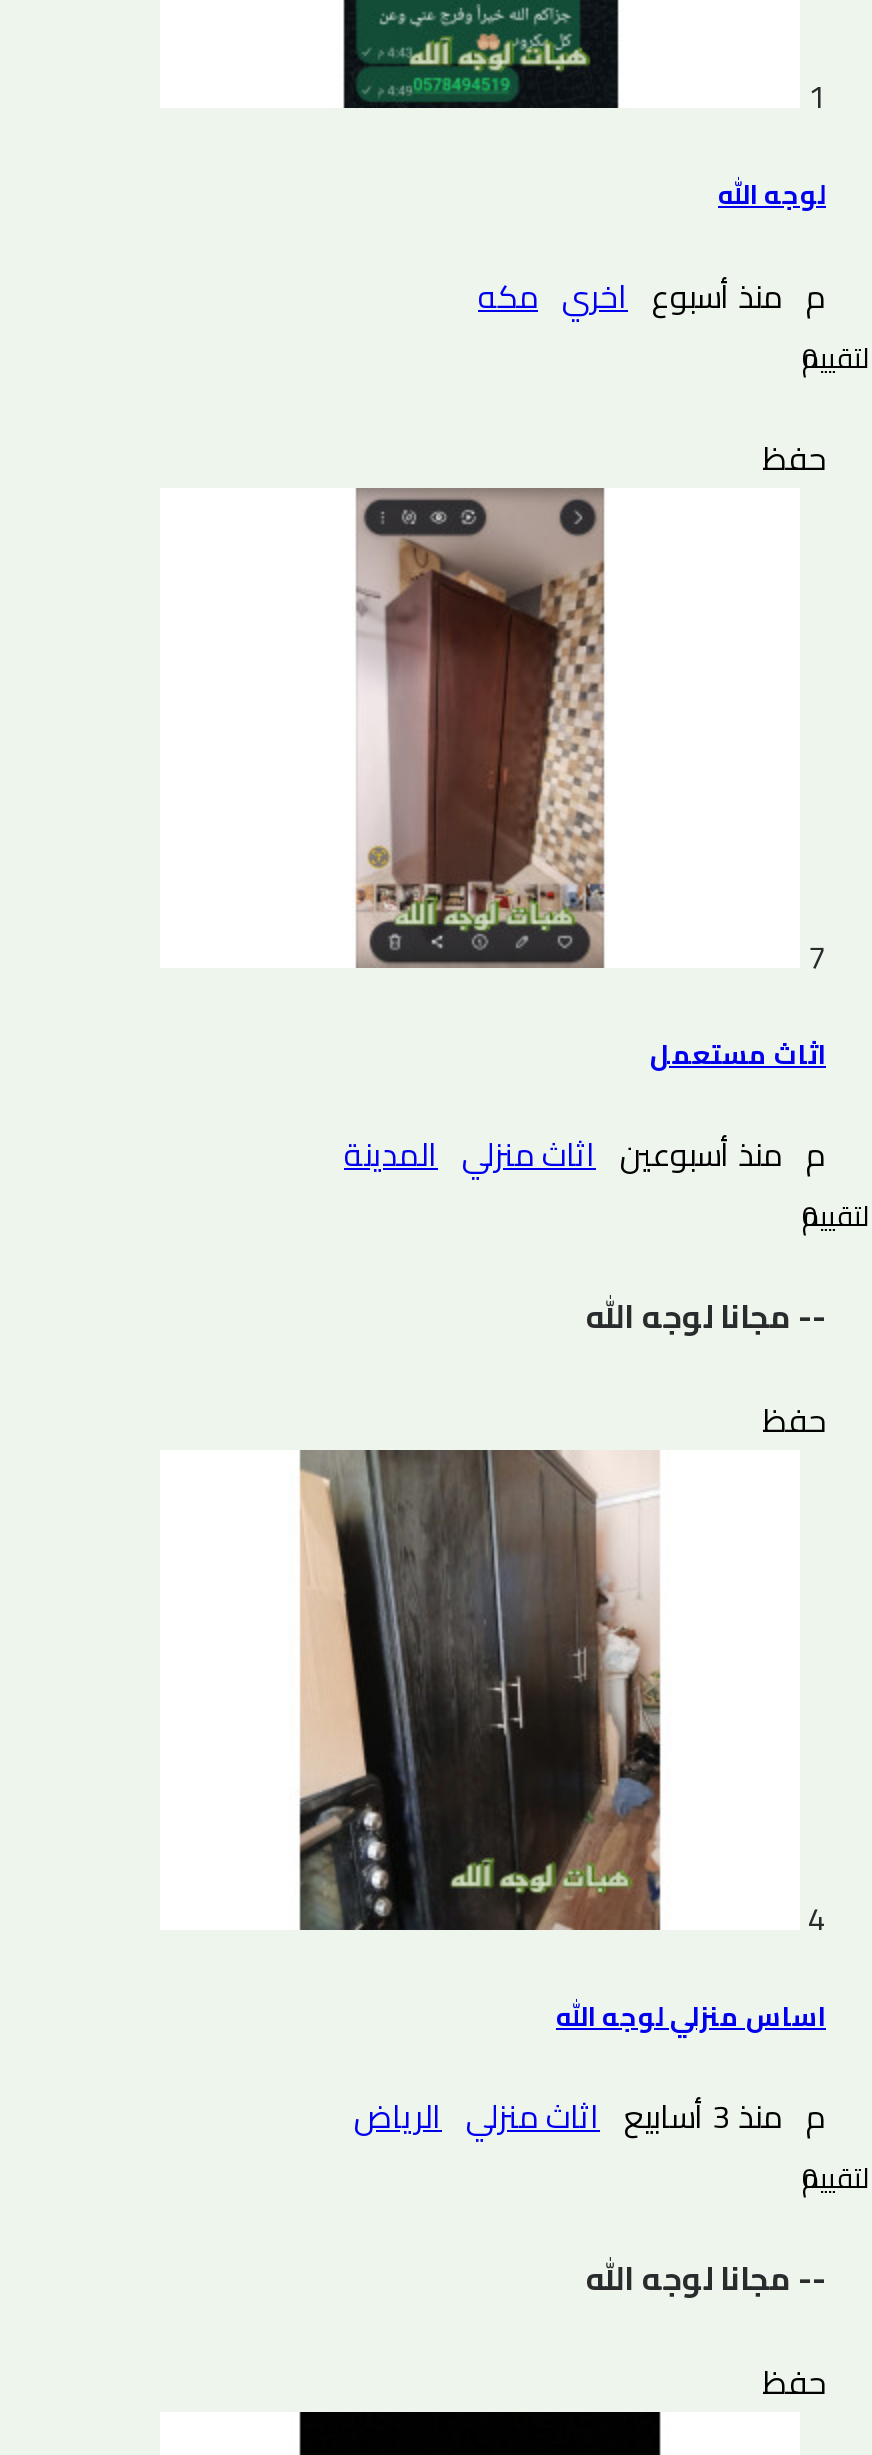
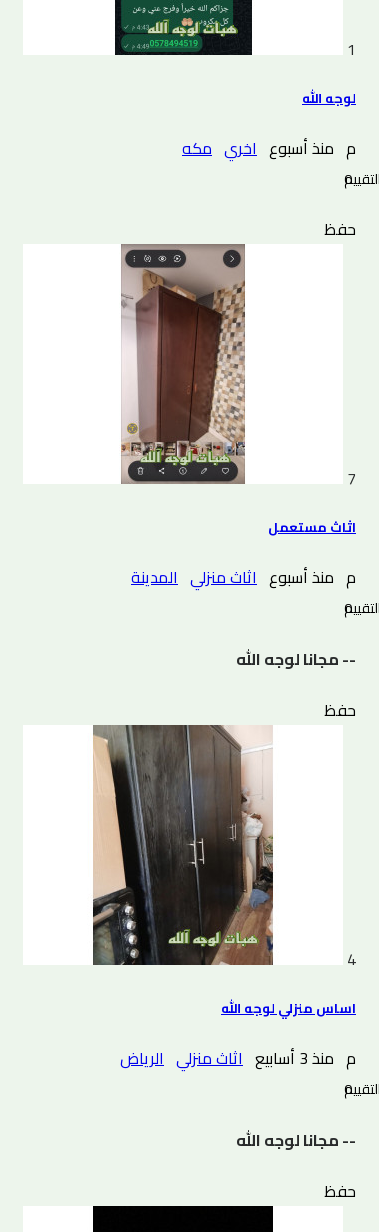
[344,1125,826,1185] م منذ أسبوعين اثاث منزلي المدينة -> [131,562,356,592] م منذ أسبوع اثاث منزلي المدينة

